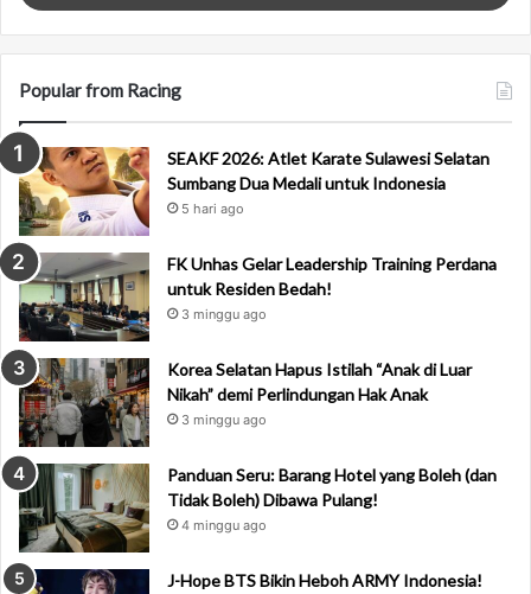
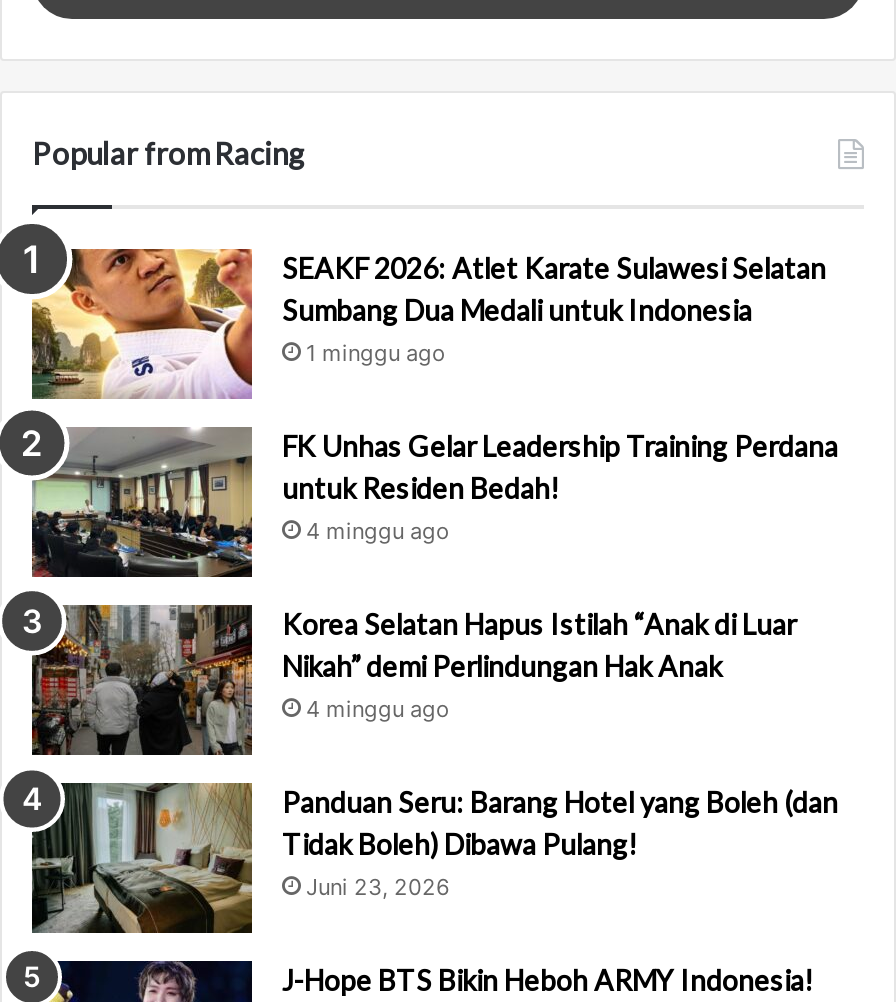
[181,201,244,217] 5 hari ago -> [306,338,446,366] 1 minggu ago
[181,306,267,323] 3 minggu ago -> [306,516,450,544] 4 minggu ago
[181,412,267,428] 3 minggu ago -> [306,694,450,722] 4 minggu ago
[181,517,267,534] 4 minggu ago -> [306,872,450,900] Juni 23, 2026

